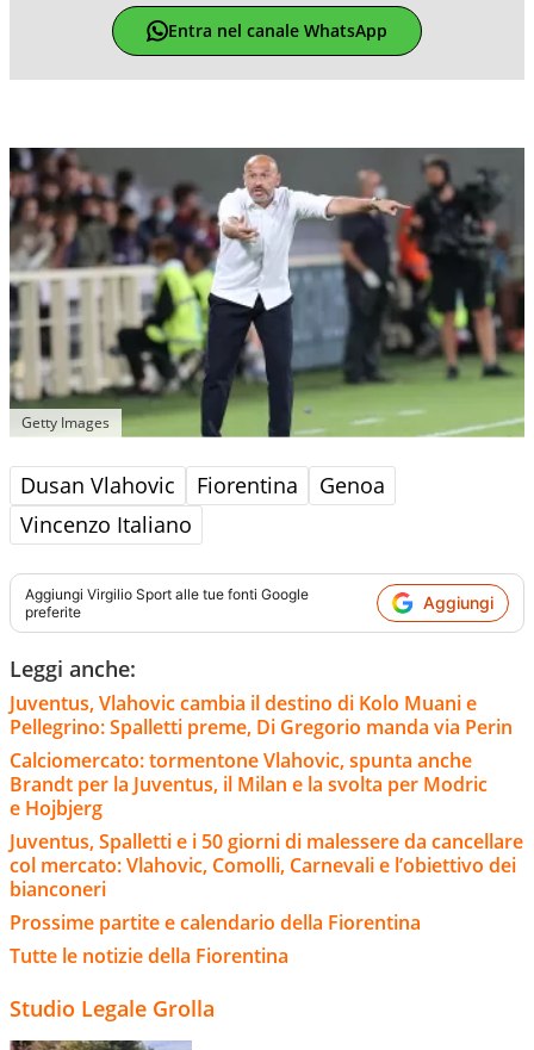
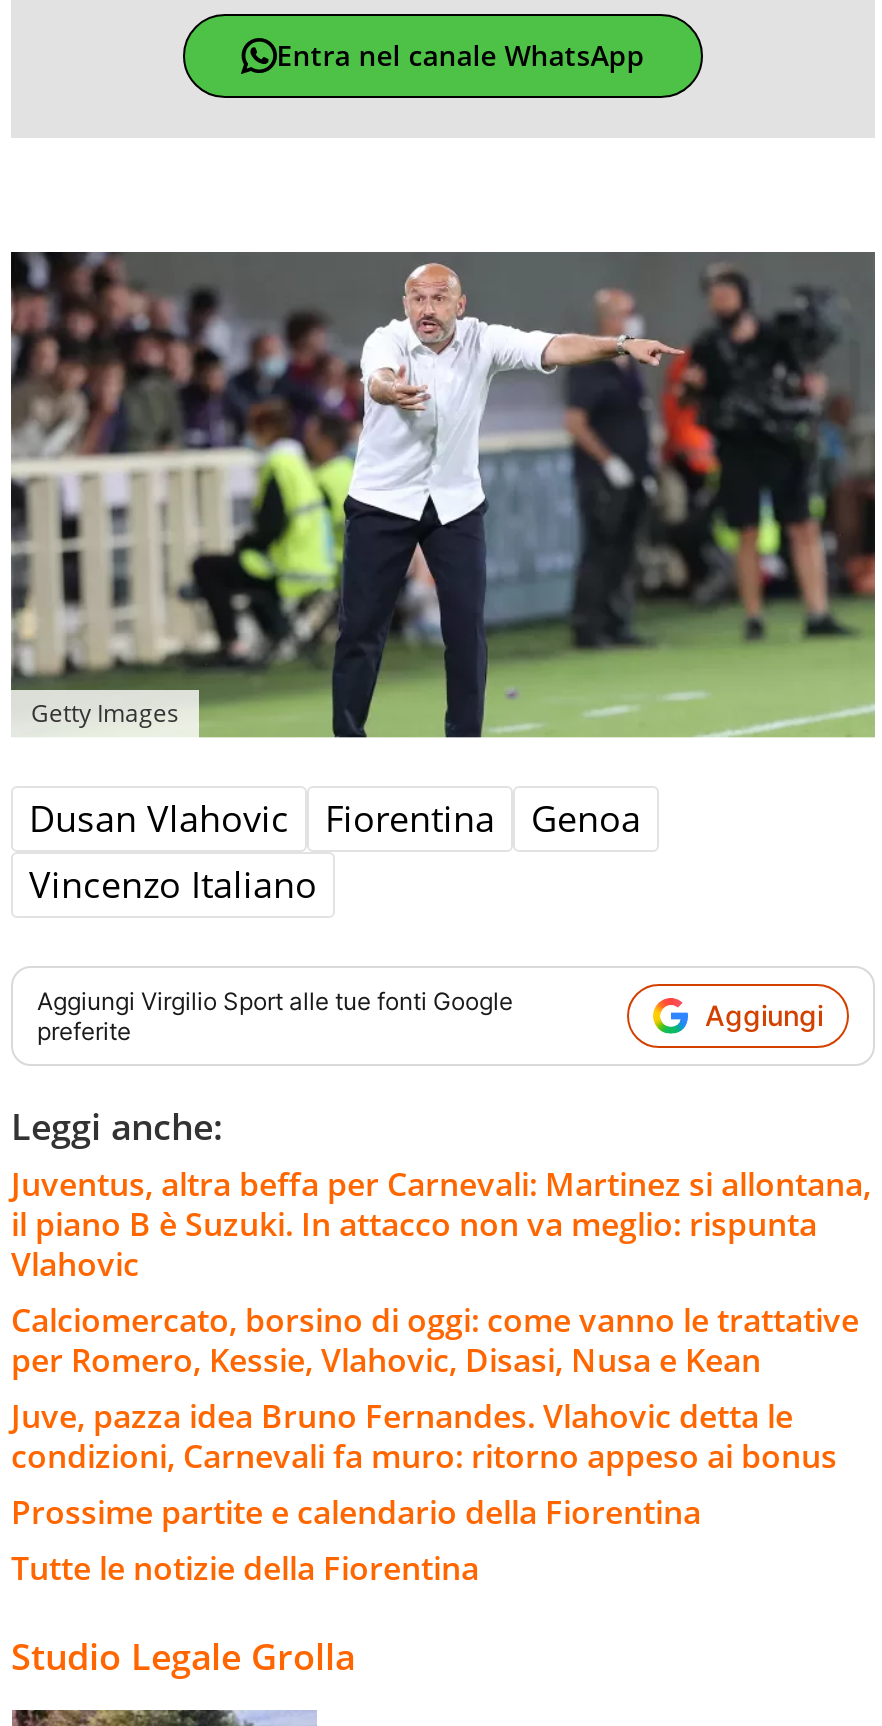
[10,690,523,902] Juventus, Vlahovic cambia il destino di Kolo Muani e | Pellegrino: Spalletti preme, Di Gregorio manda via Perin | Calciomercato: tormentone Vlahovic, spunta anche | Brandt per la Juventus, il Milan e la svolta per Modric | e Hojbjerg | Juventus, Spalletti e i 50 giorni di malessere da cancellare | col mercato: Vlahovic, Comolli, Carnevali e l’obiettivo dei | bianconeri -> [11,1162,871,1478] Juventus, altra beffa per Carnevali: Martinez si allontana, | il piano B è Suzuki. In attacco non va meglio: rispunta | Vlahovic | Calciomercato, borsino di oggi: come vanno le trattative | per Romero, Kessie, Vlahovic, Disasi, Nusa e Kean | Juve, pazza idea Bruno Fernandes. Vlahovic detta le | condizioni, Carnevali fa muro: ritorno appeso ai bonus

